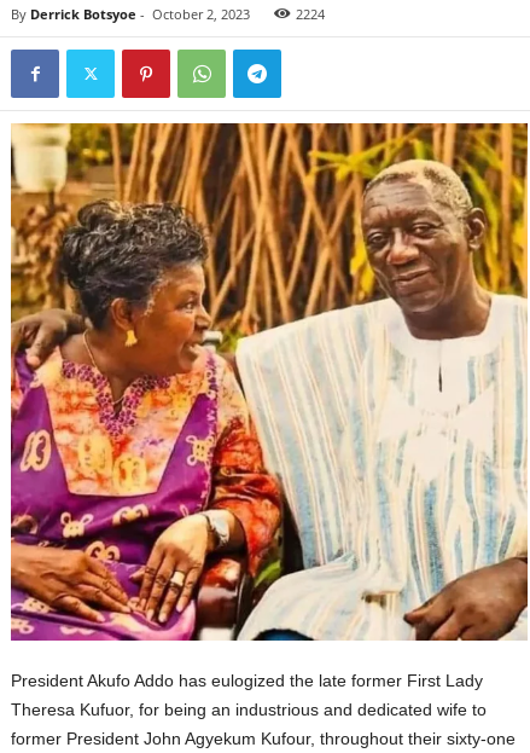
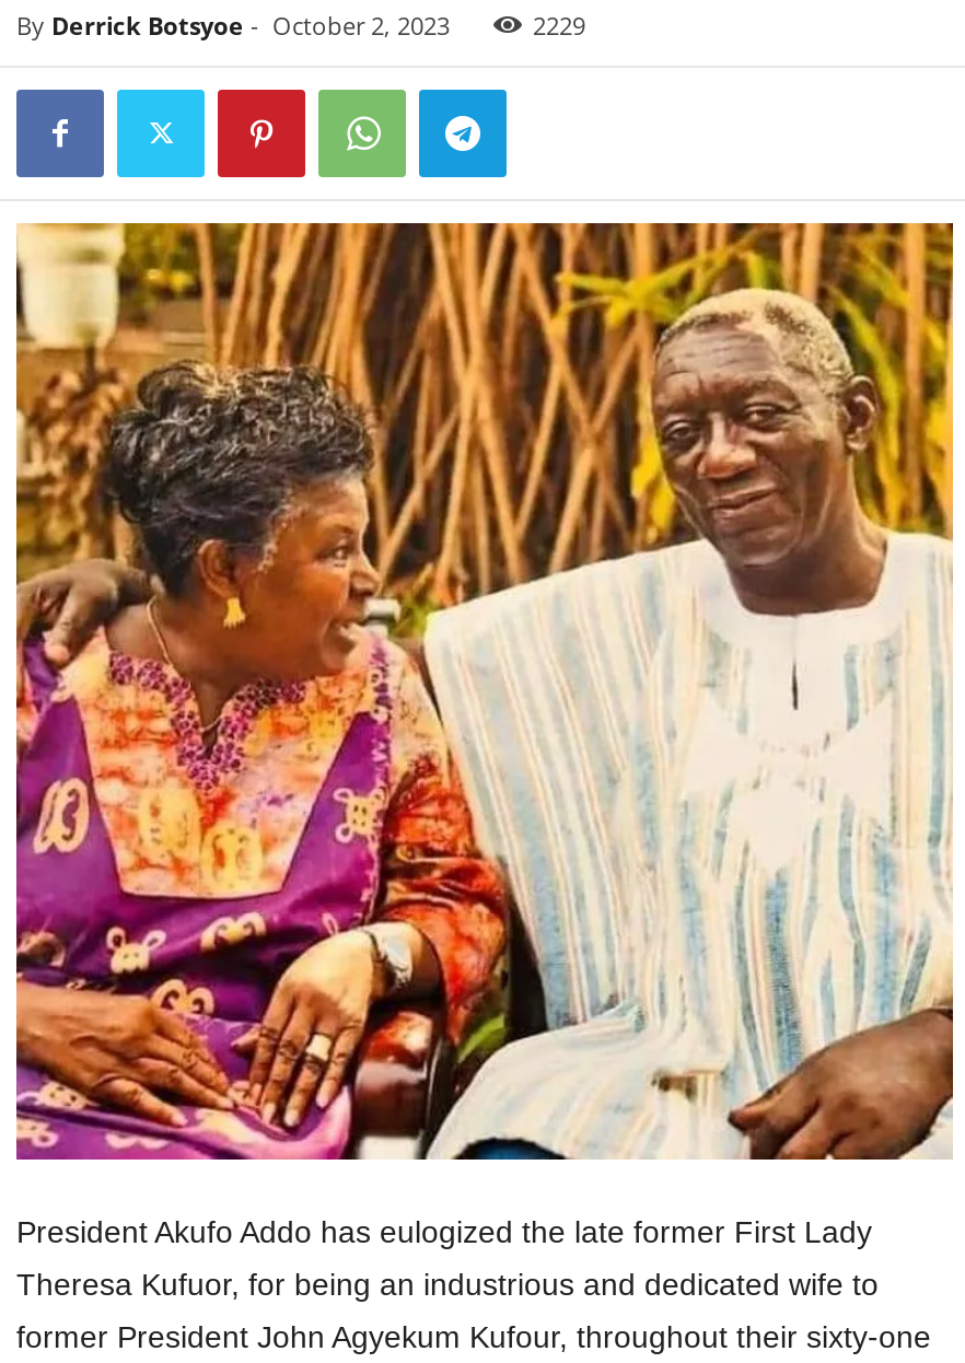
[296,5,325,23] 2224 -> [533,9,585,42] 2229

